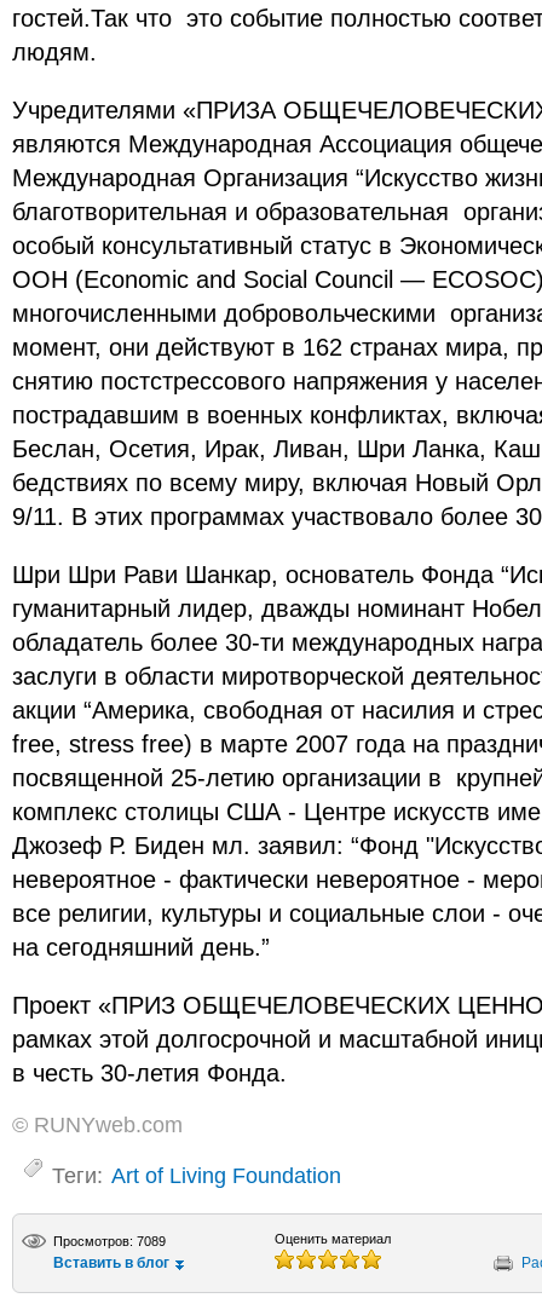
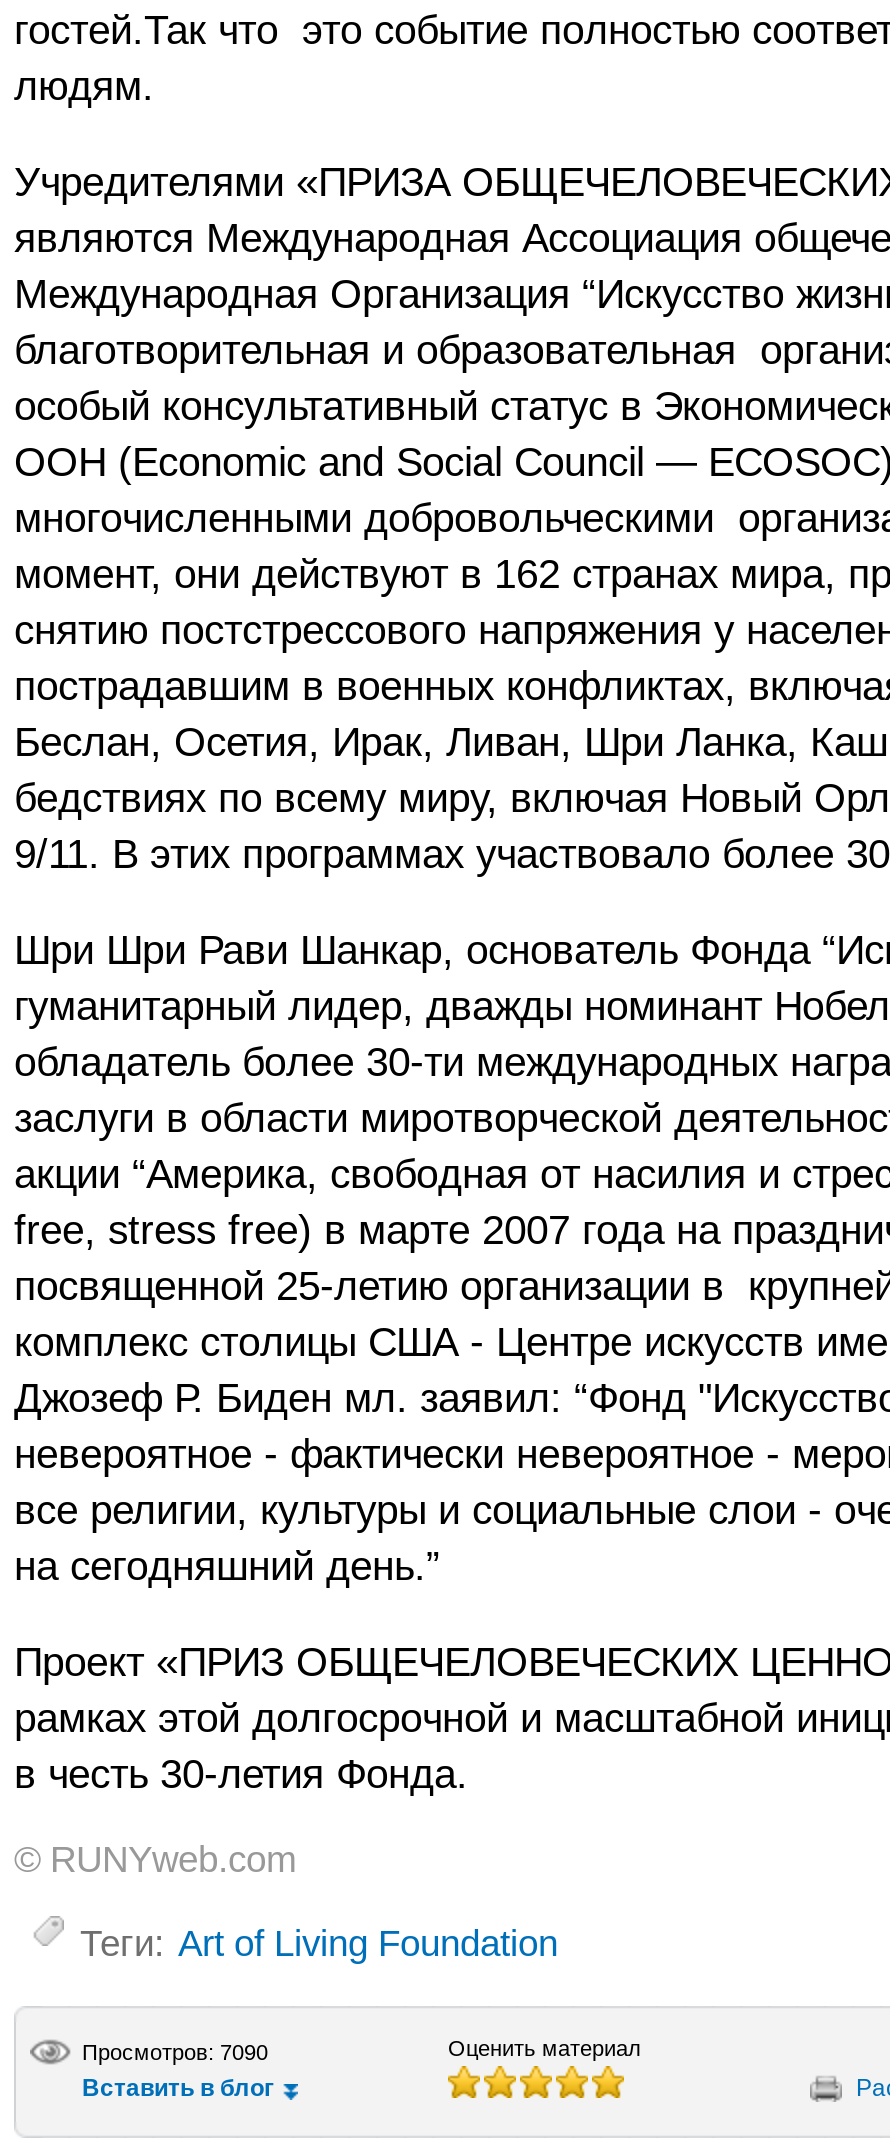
[53,1234,166,1248] Просмотров: 7089 -> [82,2040,268,2064] Просмотров: 7090

